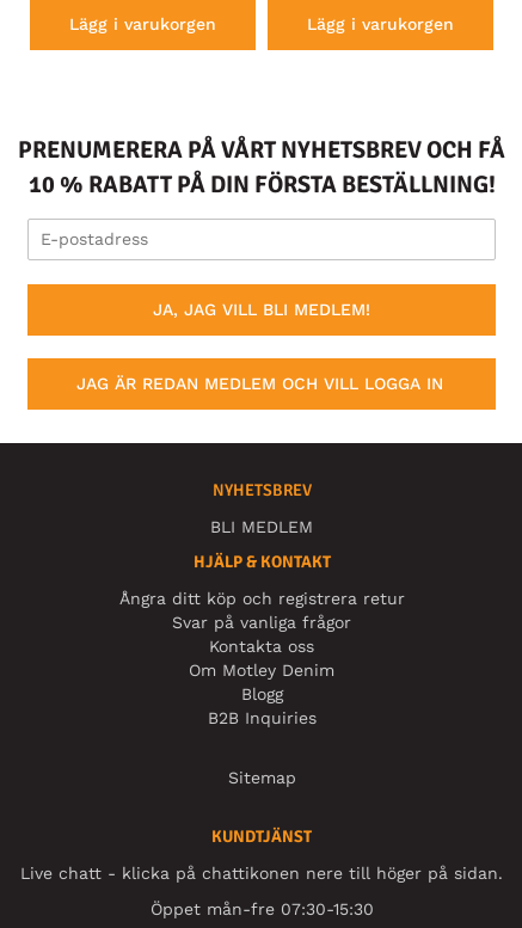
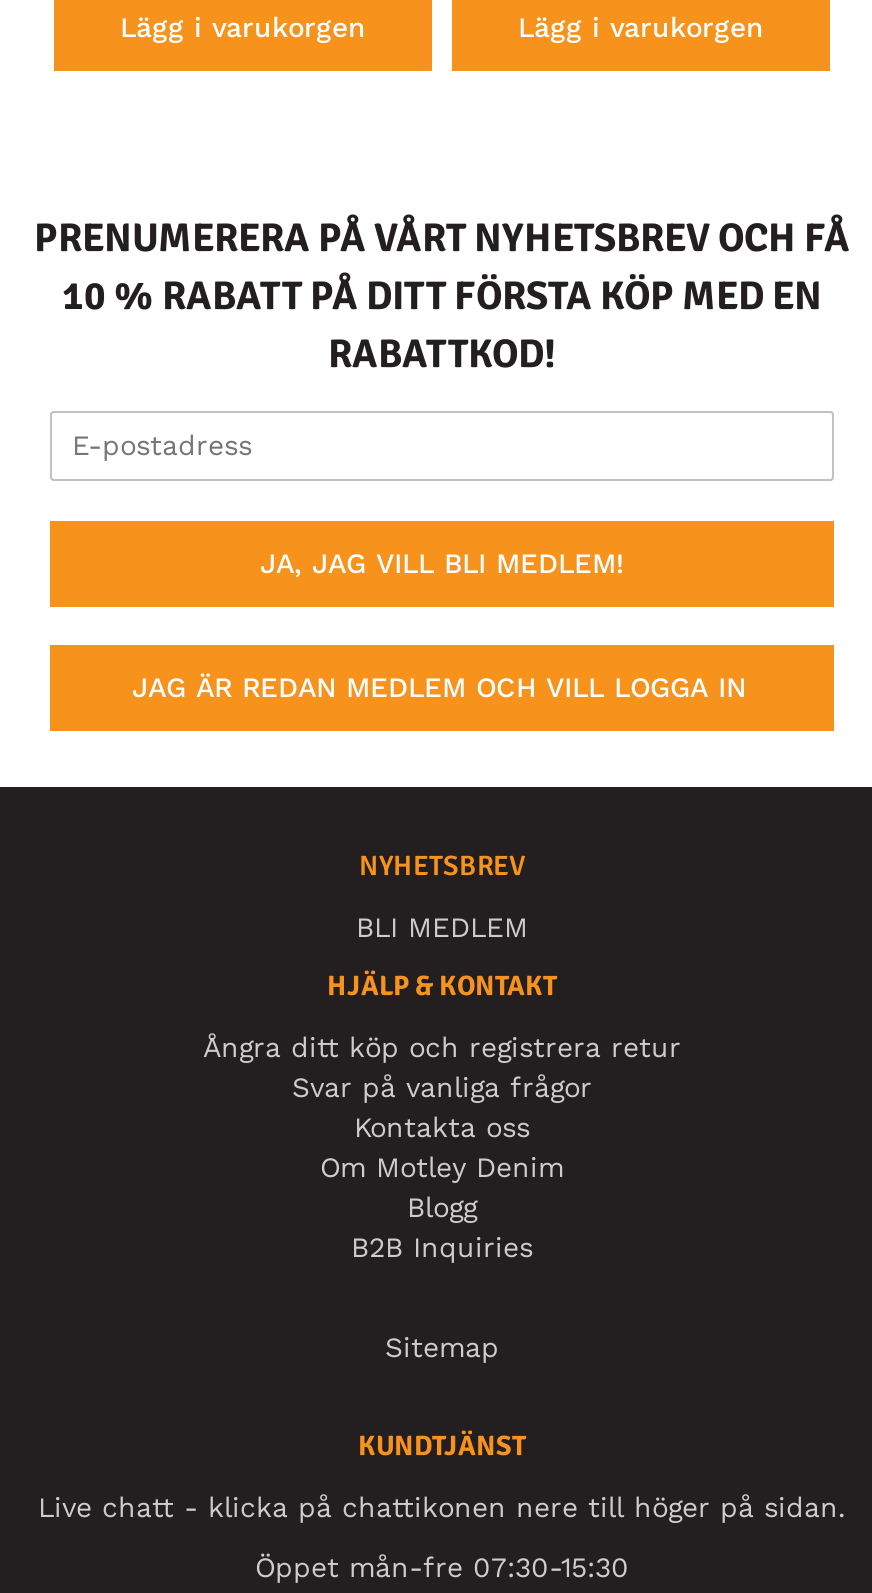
[28,169,495,199] 10 % RABATT PÅ DIN FÖRSTA BESTÄLLNING! -> [62,271,822,379] 10 % RABATT PÅ DITT FÖRSTA KÖP MED EN | RABATTKOD!

